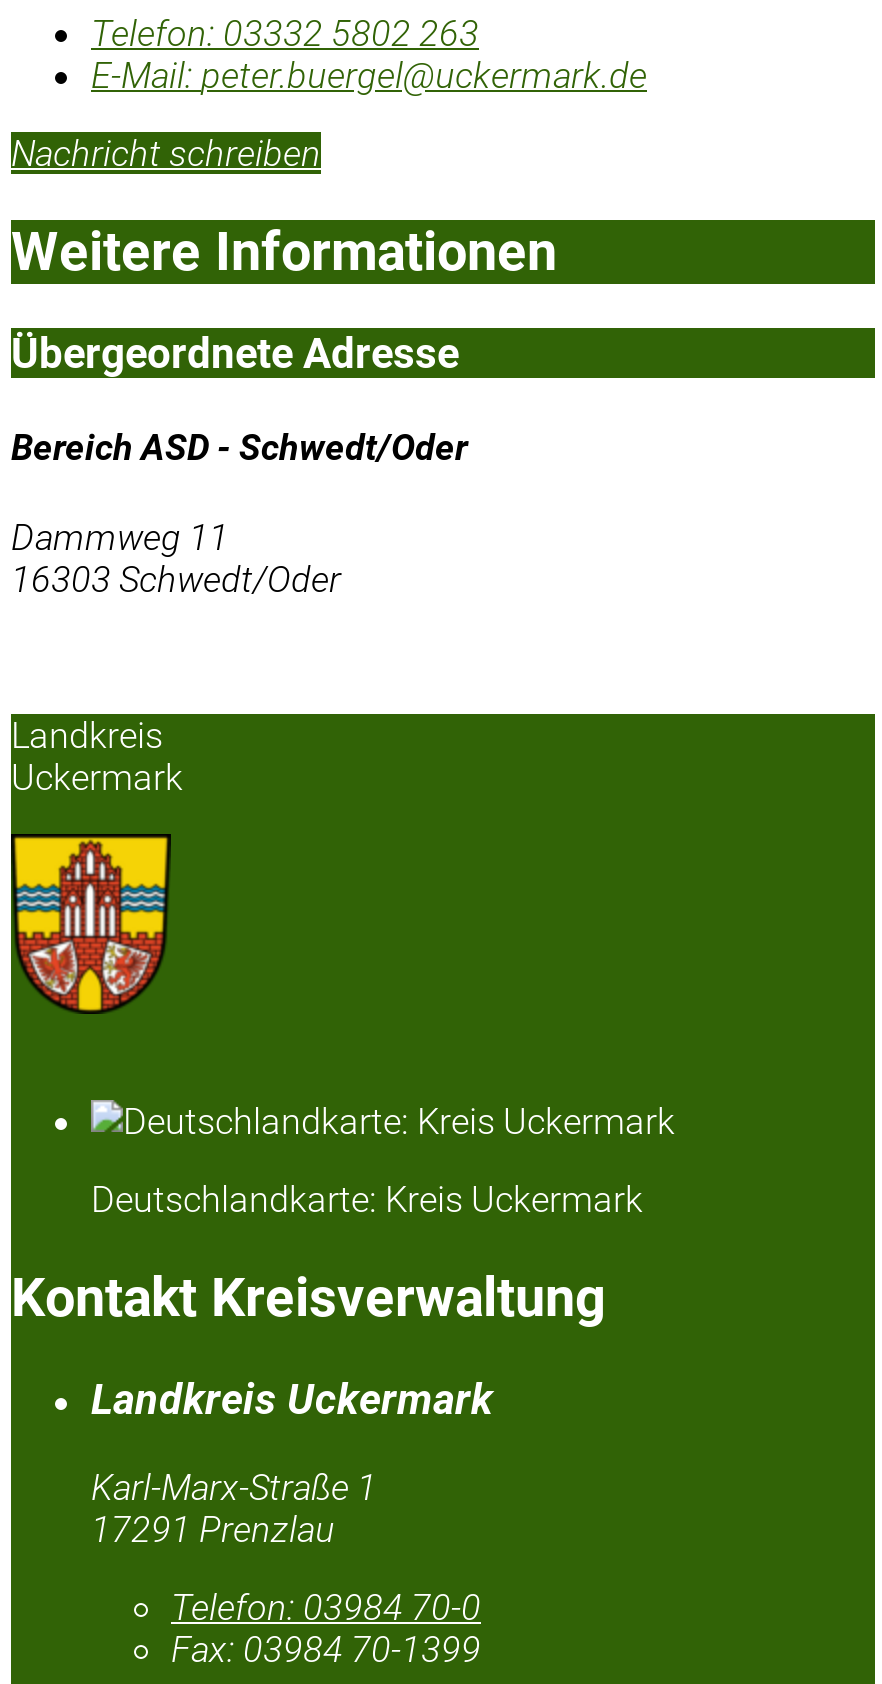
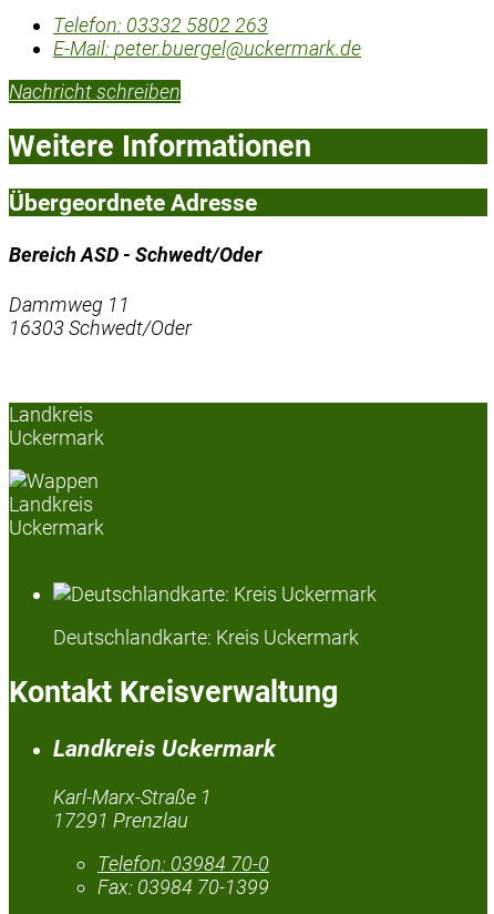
[9,834,171,1014] [image] -> [9,468,104,536] [image]

